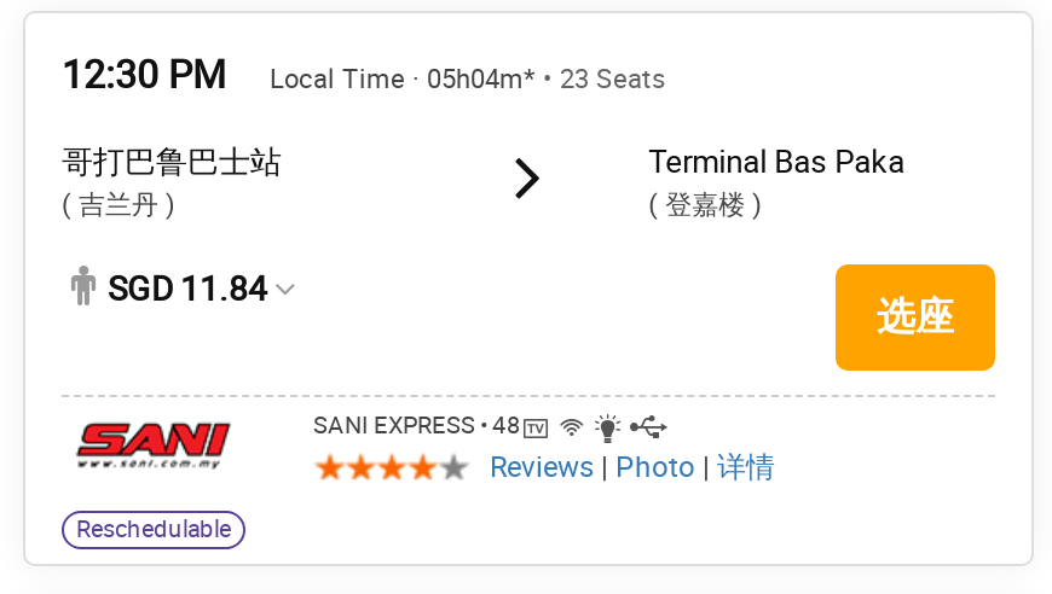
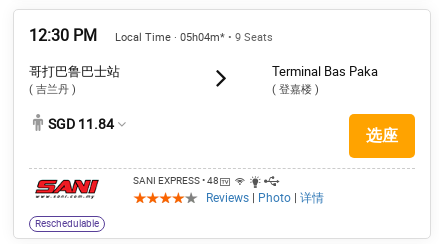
[270,64,666,95] Local Time · 05h04m* • 23 Seats -> [115,31,273,44] Local Time · 05h04m* • 9 Seats

